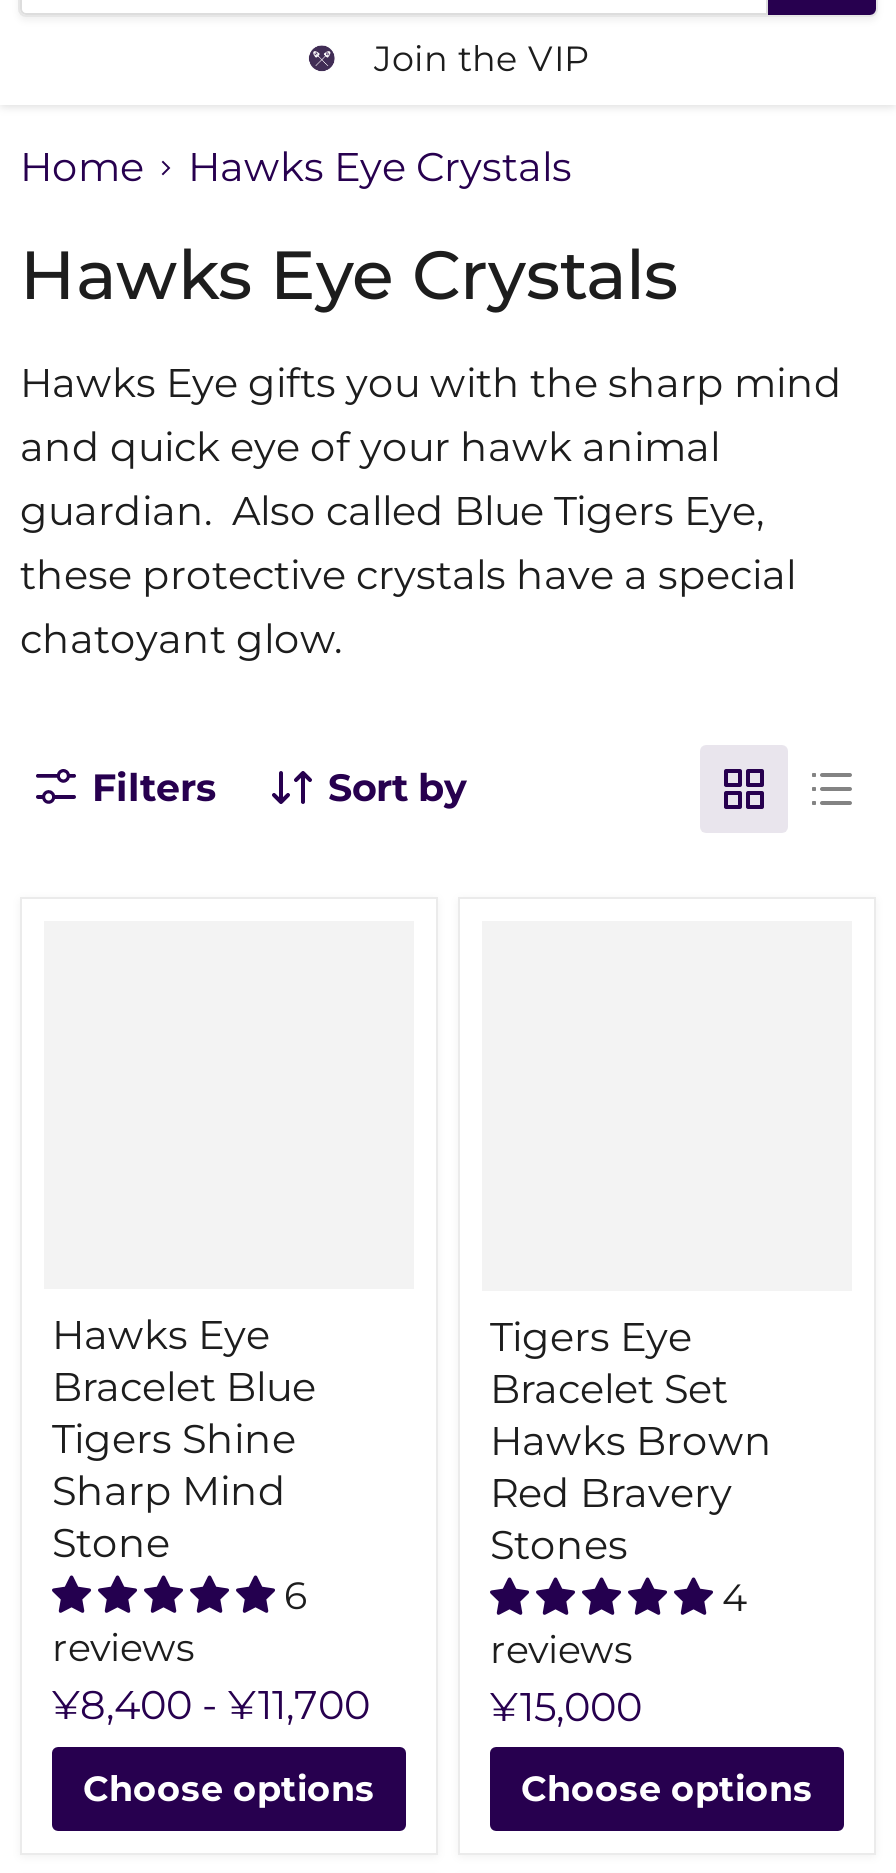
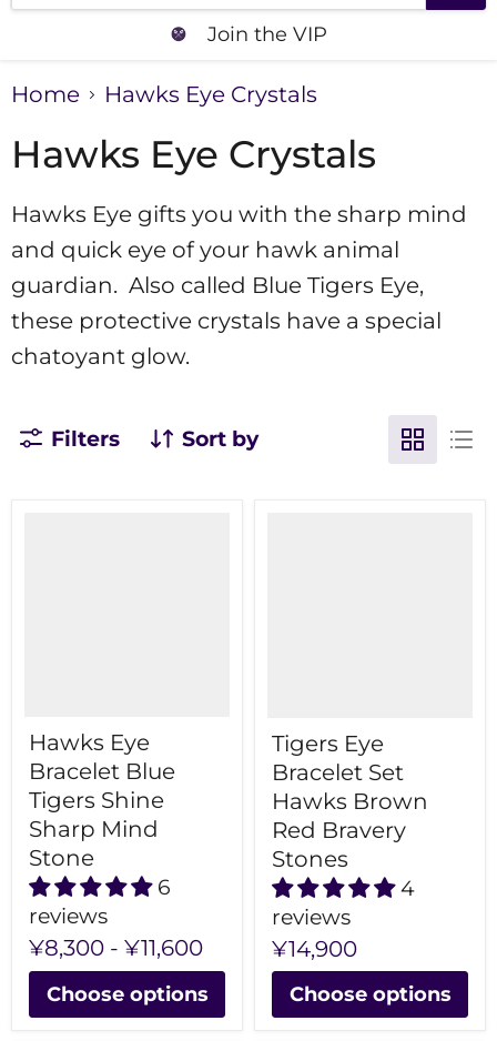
[52,1682,370,1730] ¥8,400 - ¥11,700 -> [29,935,203,962] ¥8,300 - ¥11,600
[490,1683,642,1731] ¥15,000 -> [272,936,357,962] ¥14,900

